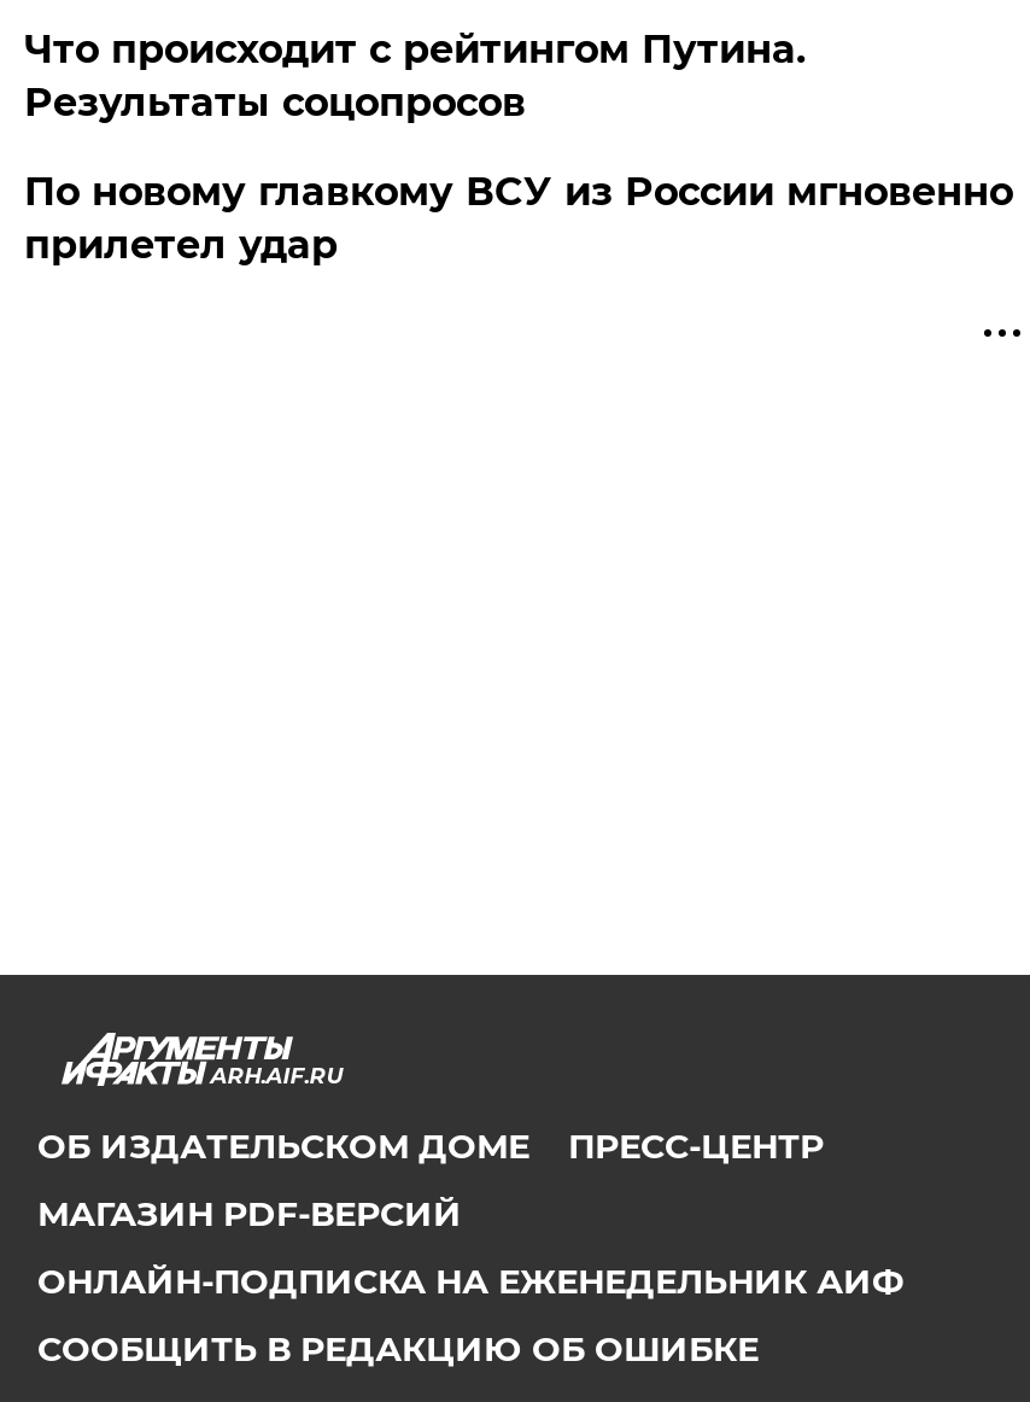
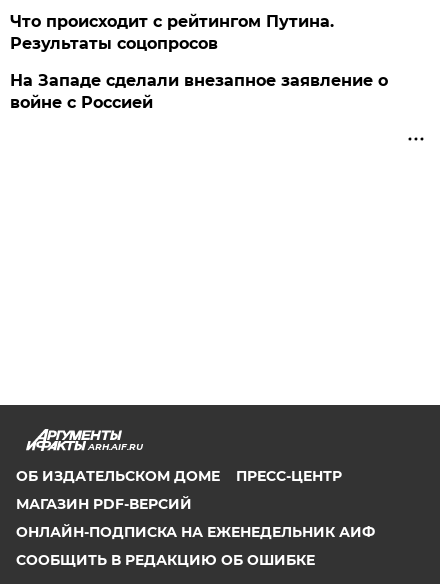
[24,169,1013,268] По новому главкому ВСУ из России мгновенно | прилетел удар -> [10,71,388,112] На Западе сделали внезапное заявление о | войне с Россией

